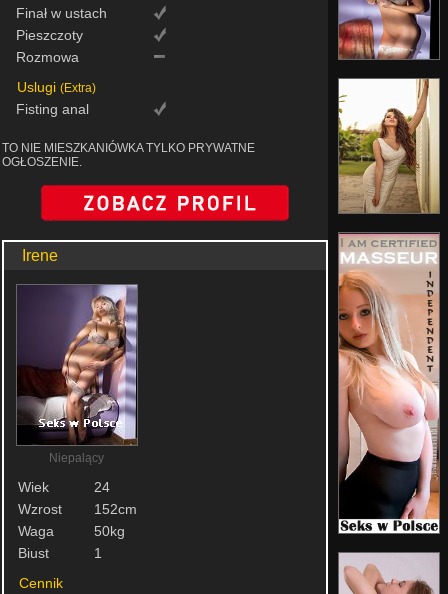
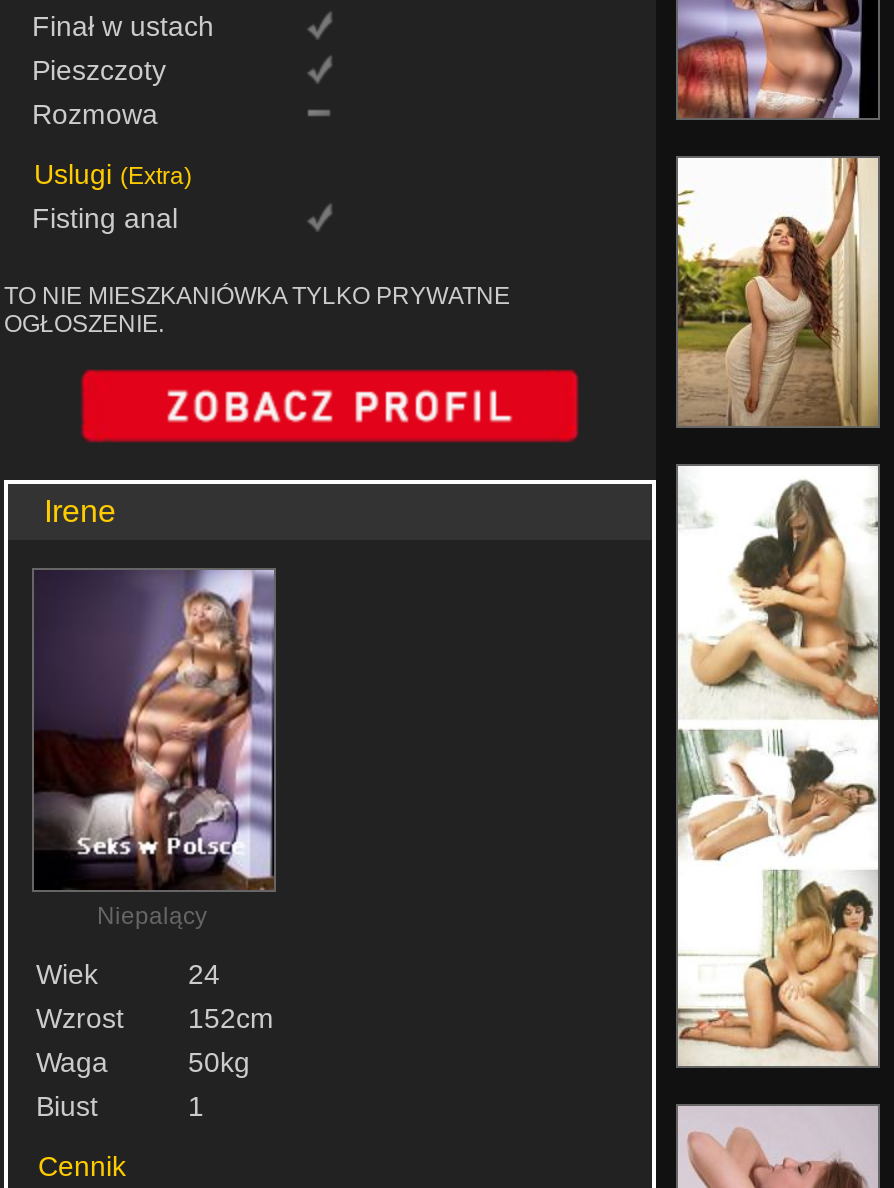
[338,233,440,533] [image] -> [676,464,880,1066] [image]

